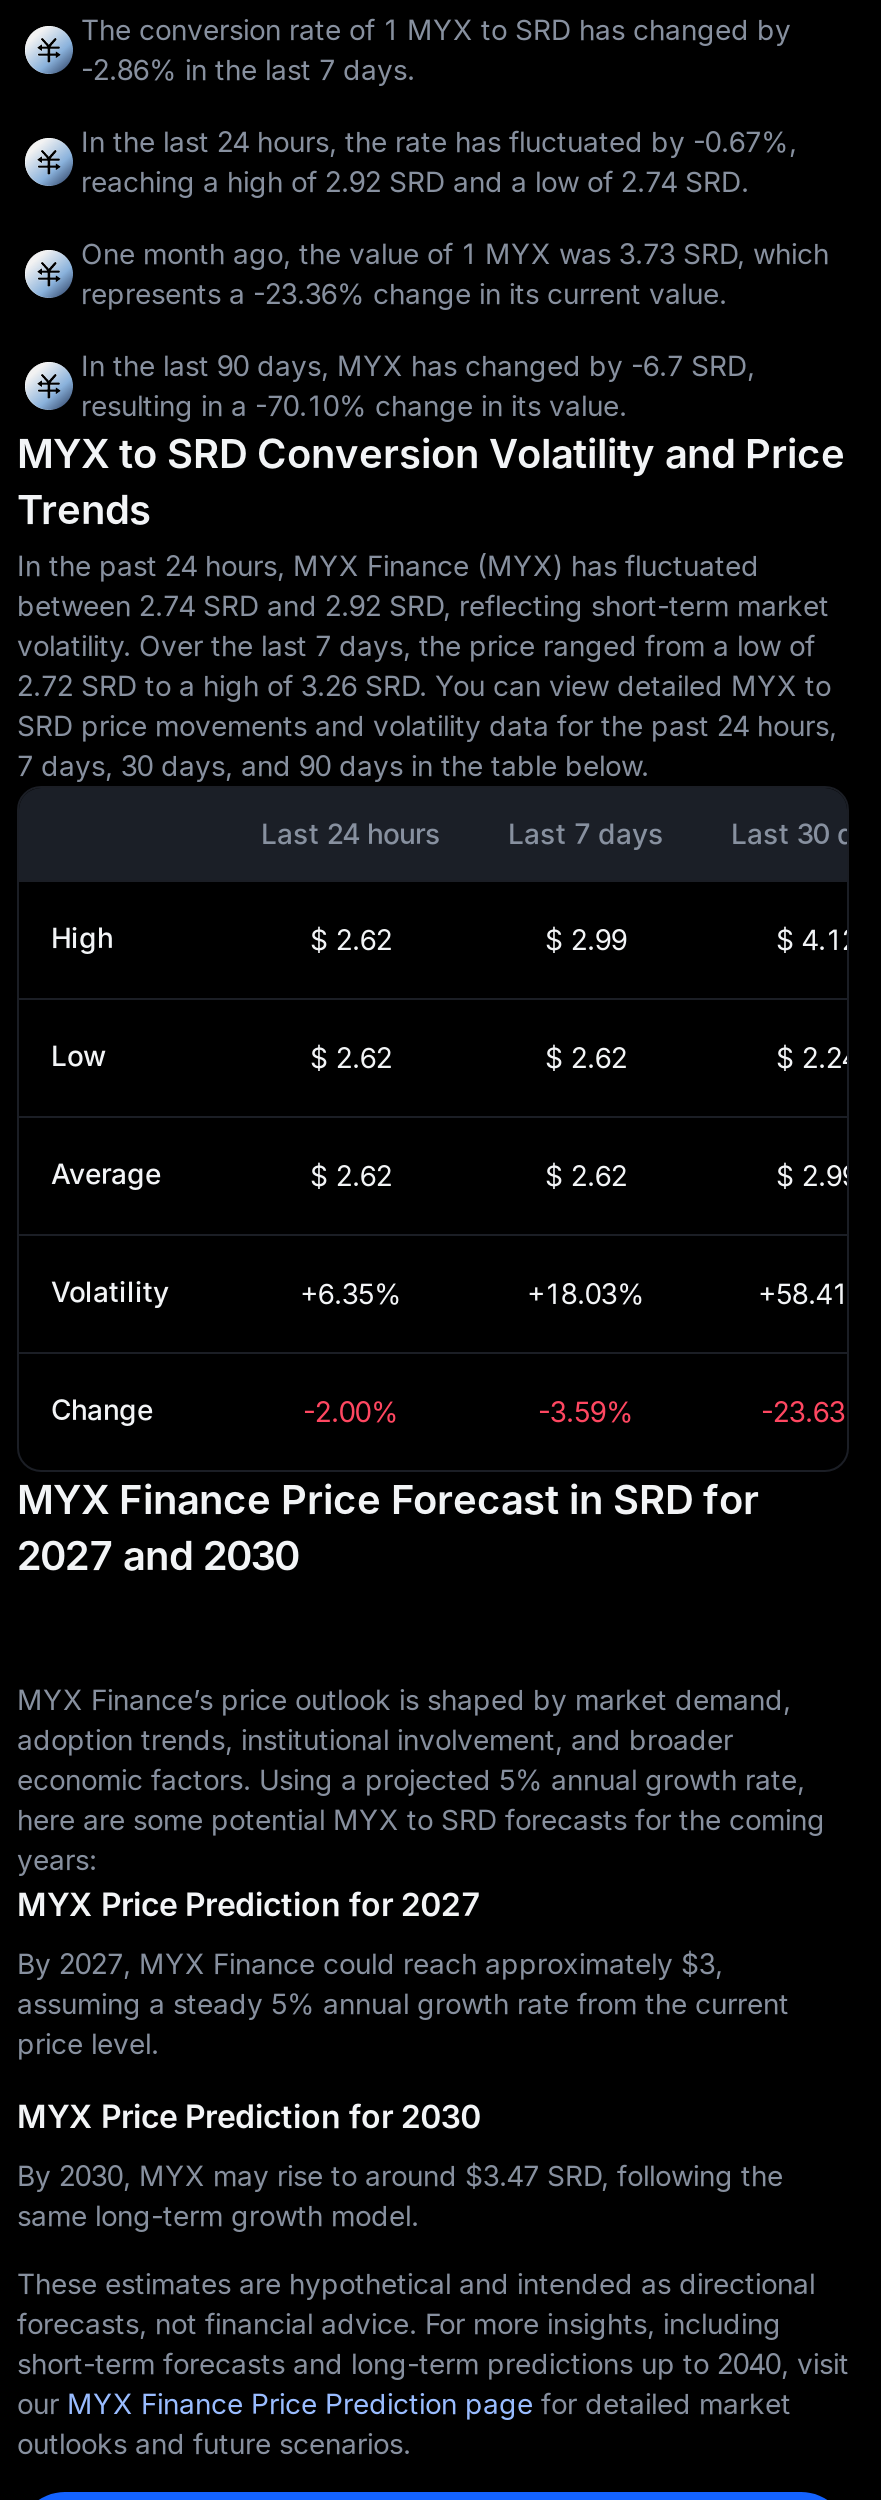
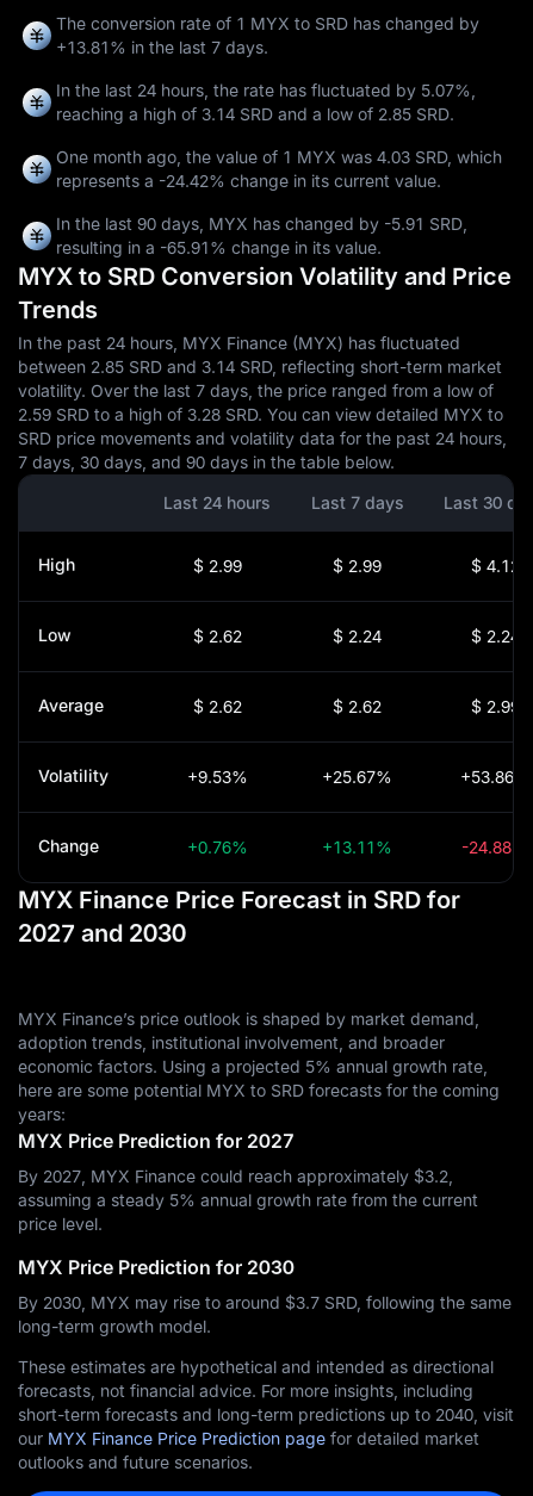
[81,53,415,87] -2.86% in the last 7 days. -> [56,37,268,58] +13.81% in the last 7 days.
[81,125,797,159] In the last 24 hours, the rate has fluctuated by -0.67%, -> [56,80,476,101] In the last 24 hours, the rate has fluctuated by 5.07%,
[81,165,749,199] reaching a high of 2.92 SRD and a low of 2.74 SRD. -> [56,104,454,124] reaching a high of 3.14 SRD and a low of 2.85 SRD.
[81,237,829,271] One month ago, the value of 1 MYX was 3.73 SRD, which -> [56,147,502,167] One month ago, the value of 1 MYX was 4.03 SRD, which
[81,277,727,311] represents a -23.36% change in its current value. -> [56,171,441,191] represents a -24.42% change in its current value.
[81,349,755,383] In the last 90 days, MYX has changed by -6.7 SRD, -> [56,214,467,234] In the last 90 days, MYX has changed by -5.91 SRD,
[81,389,627,423] resulting in a -70.10% change in its value. -> [56,238,382,258] resulting in a -65.91% change in its value.
[17,589,829,623] between 2.74 SRD and 2.92 SRD, reflecting short-term market -> [18,357,502,377] between 2.85 SRD and 3.14 SRD, reflecting short-term market
[17,669,831,703] 2.72 SRD to a high of 3.26 SRD. You can view detailed MYX to -> [18,405,503,425] 2.59 SRD to a high of 3.28 SRD. You can view detailed MYX to
[310,923,392,957] $ 2.62 -> [193,556,241,576] $ 2.99
[545,1041,627,1075] $ 2.62 -> [333,626,382,647] $ 2.24
[300,1277,402,1311] +6.35% -> [187,767,247,787] +9.53%
[527,1277,645,1311] +18.03% -> [322,767,392,787] +25.67%
[758,1277,876,1311] +58.41% -> [460,767,530,787] +53.86%
[303,1395,399,1429] -2.00% -> [187,837,247,858] +0.76%
[538,1395,634,1429] -3.59% -> [322,837,392,858] +13.11%
[761,1395,873,1429] -23.63% -> [461,837,528,858] -24.88%
[17,1947,723,1981] By 2027, MYX Finance could reach approximately $3, -> [18,1166,453,1187] By 2027, MYX Finance could reach approximately $3.2,
[17,2159,783,2233] By 2030, MYX may rise to around $3.47 SRD, following the | same long-term growth model. -> [18,1293,512,1337] By 2030, MYX may rise to around $3.7 SRD, following the same | long-term growth model.

